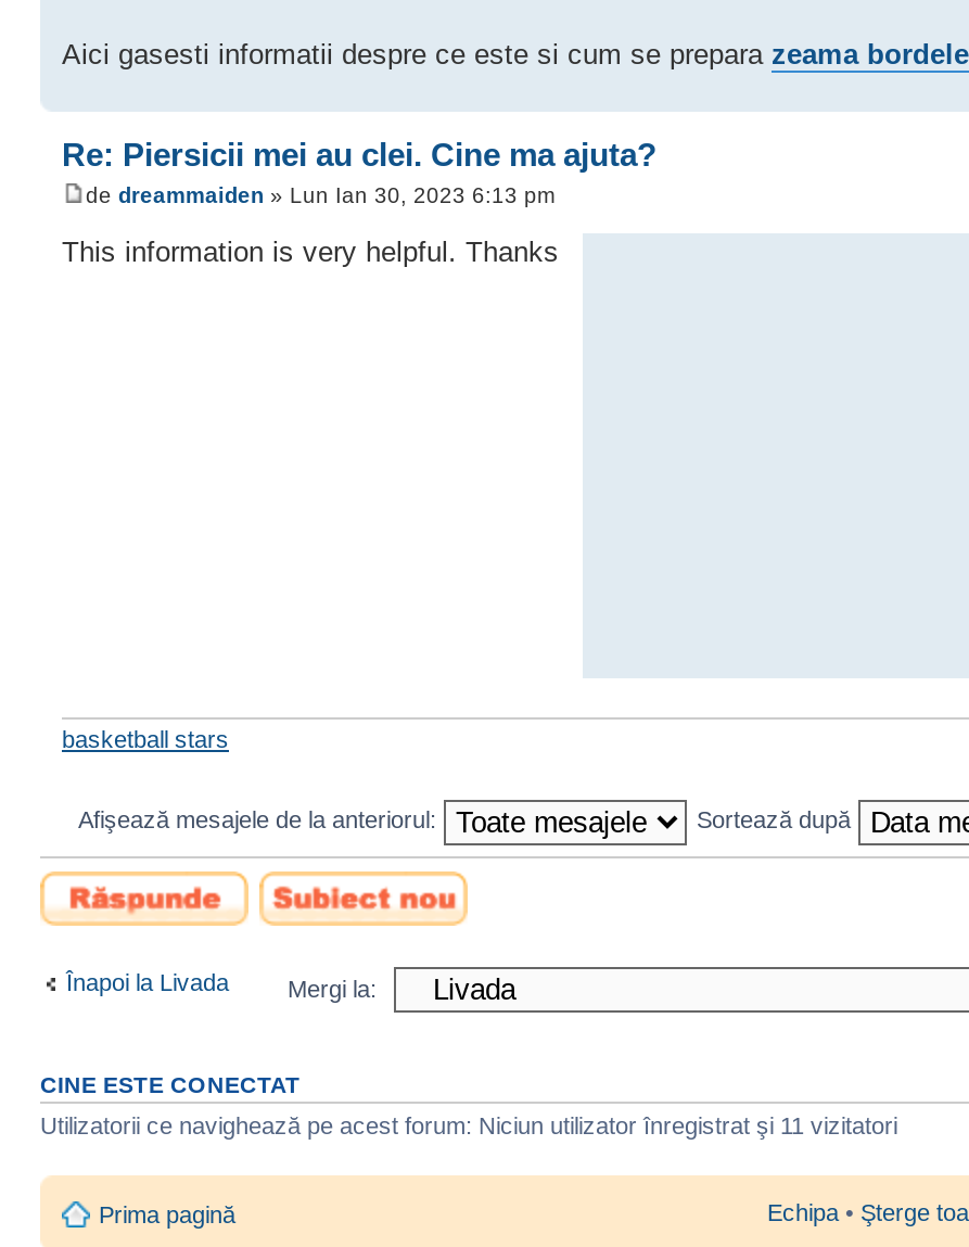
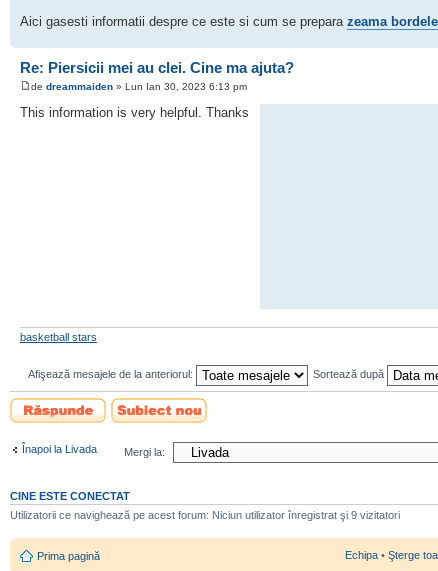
[40,1112,897,1138] Utilizatorii ce navighează pe acest forum: Niciun utilizator înregistrat şi 11 vizitatori -> [10,509,400,521] Utilizatorii ce navighează pe acest forum: Niciun utilizator înregistrat şi 9 vizitatori

